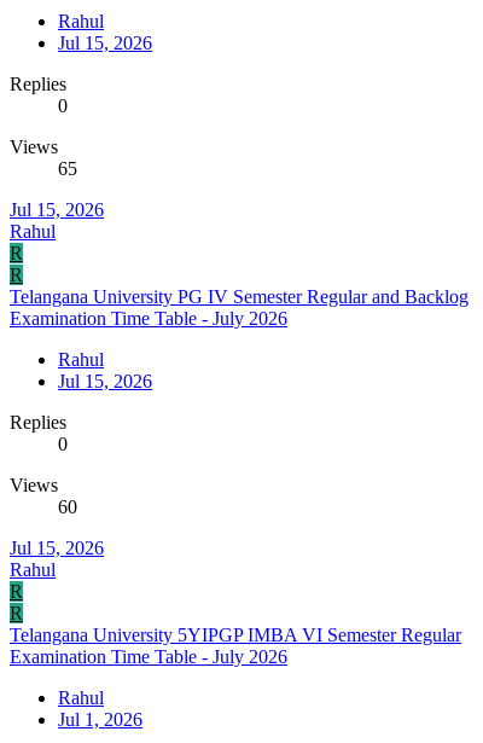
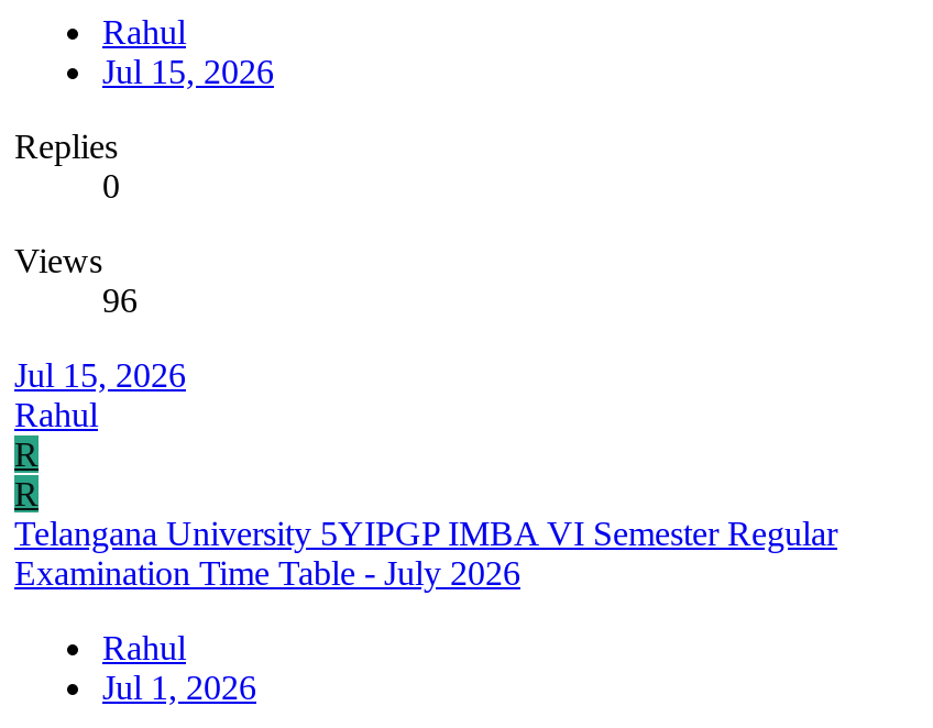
[10,158,469,517] 65 | Jul 15, 2026 | Rahul | R | R | Telangana University PG IV Semester Regular and Backlog | Examination Time Table - July 2026 | Rahul | Jul 15, 2026 | Replies | 0 | Views | 60 -> [102,281,138,319] 96

